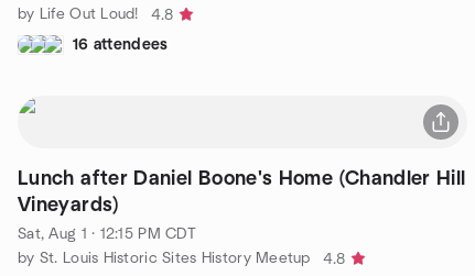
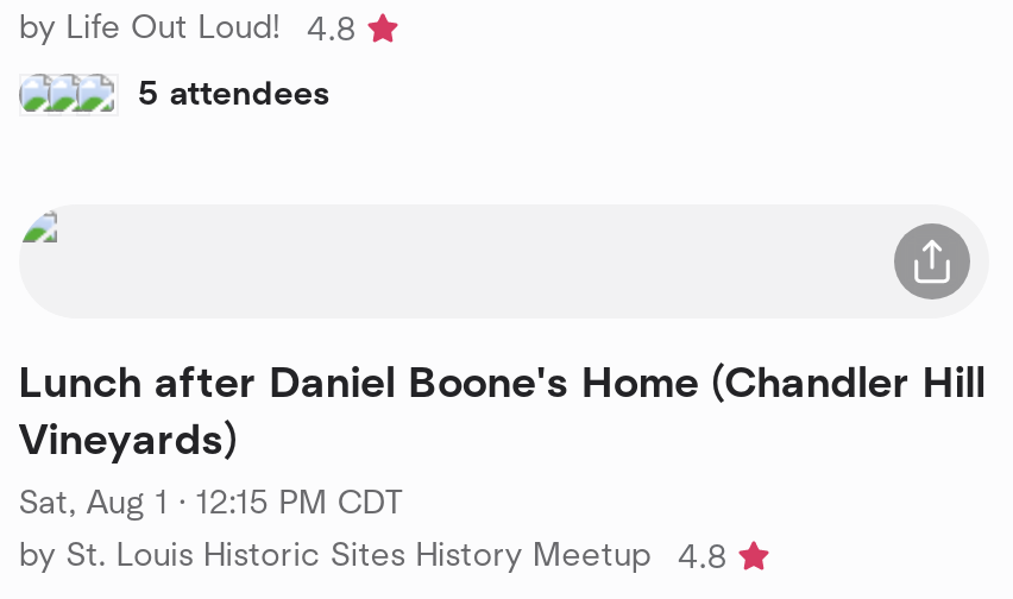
[73,37,168,52] 16 attendees -> [138,77,331,111] 5 attendees

